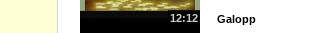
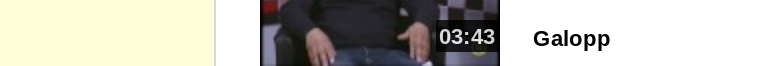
[169,12,255,25] 12:12 Galopp -> [439,24,611,50] 03:43 Galopp

